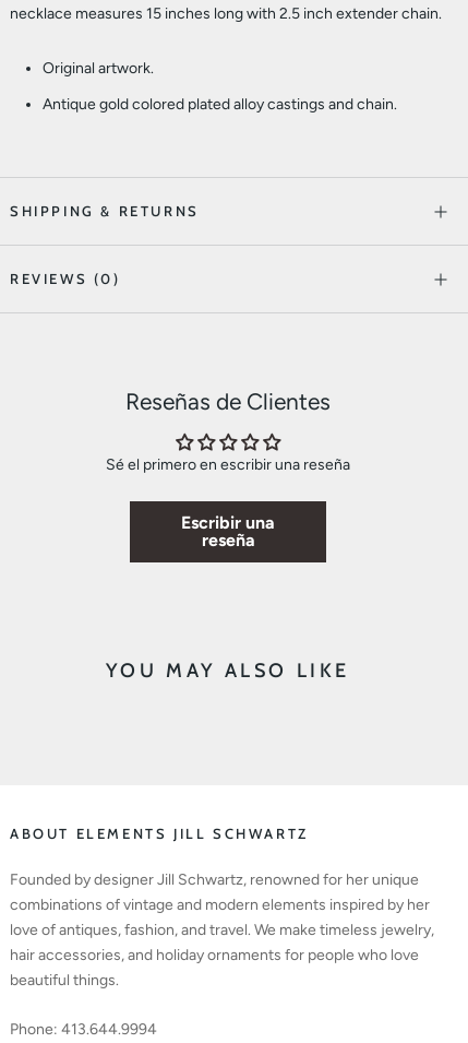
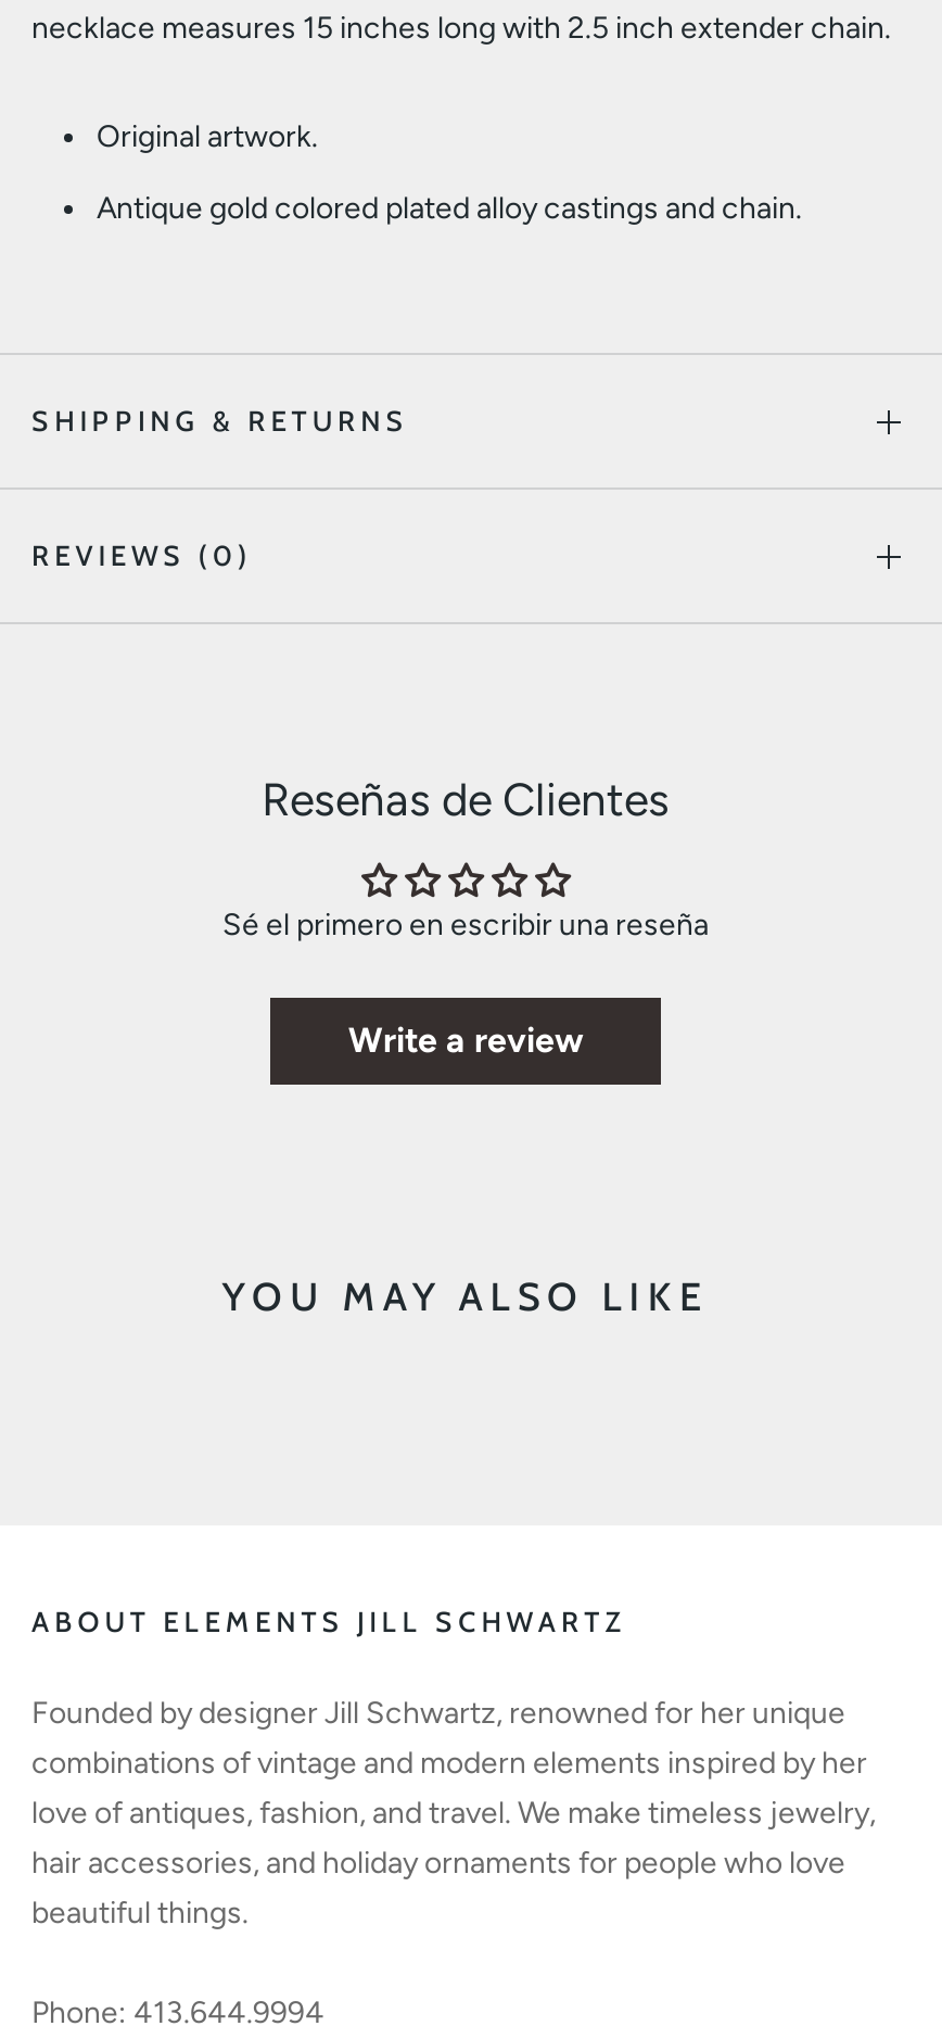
[181,513,275,551] Escribir una | reseña -> [348,1019,583,1061] Write a review

